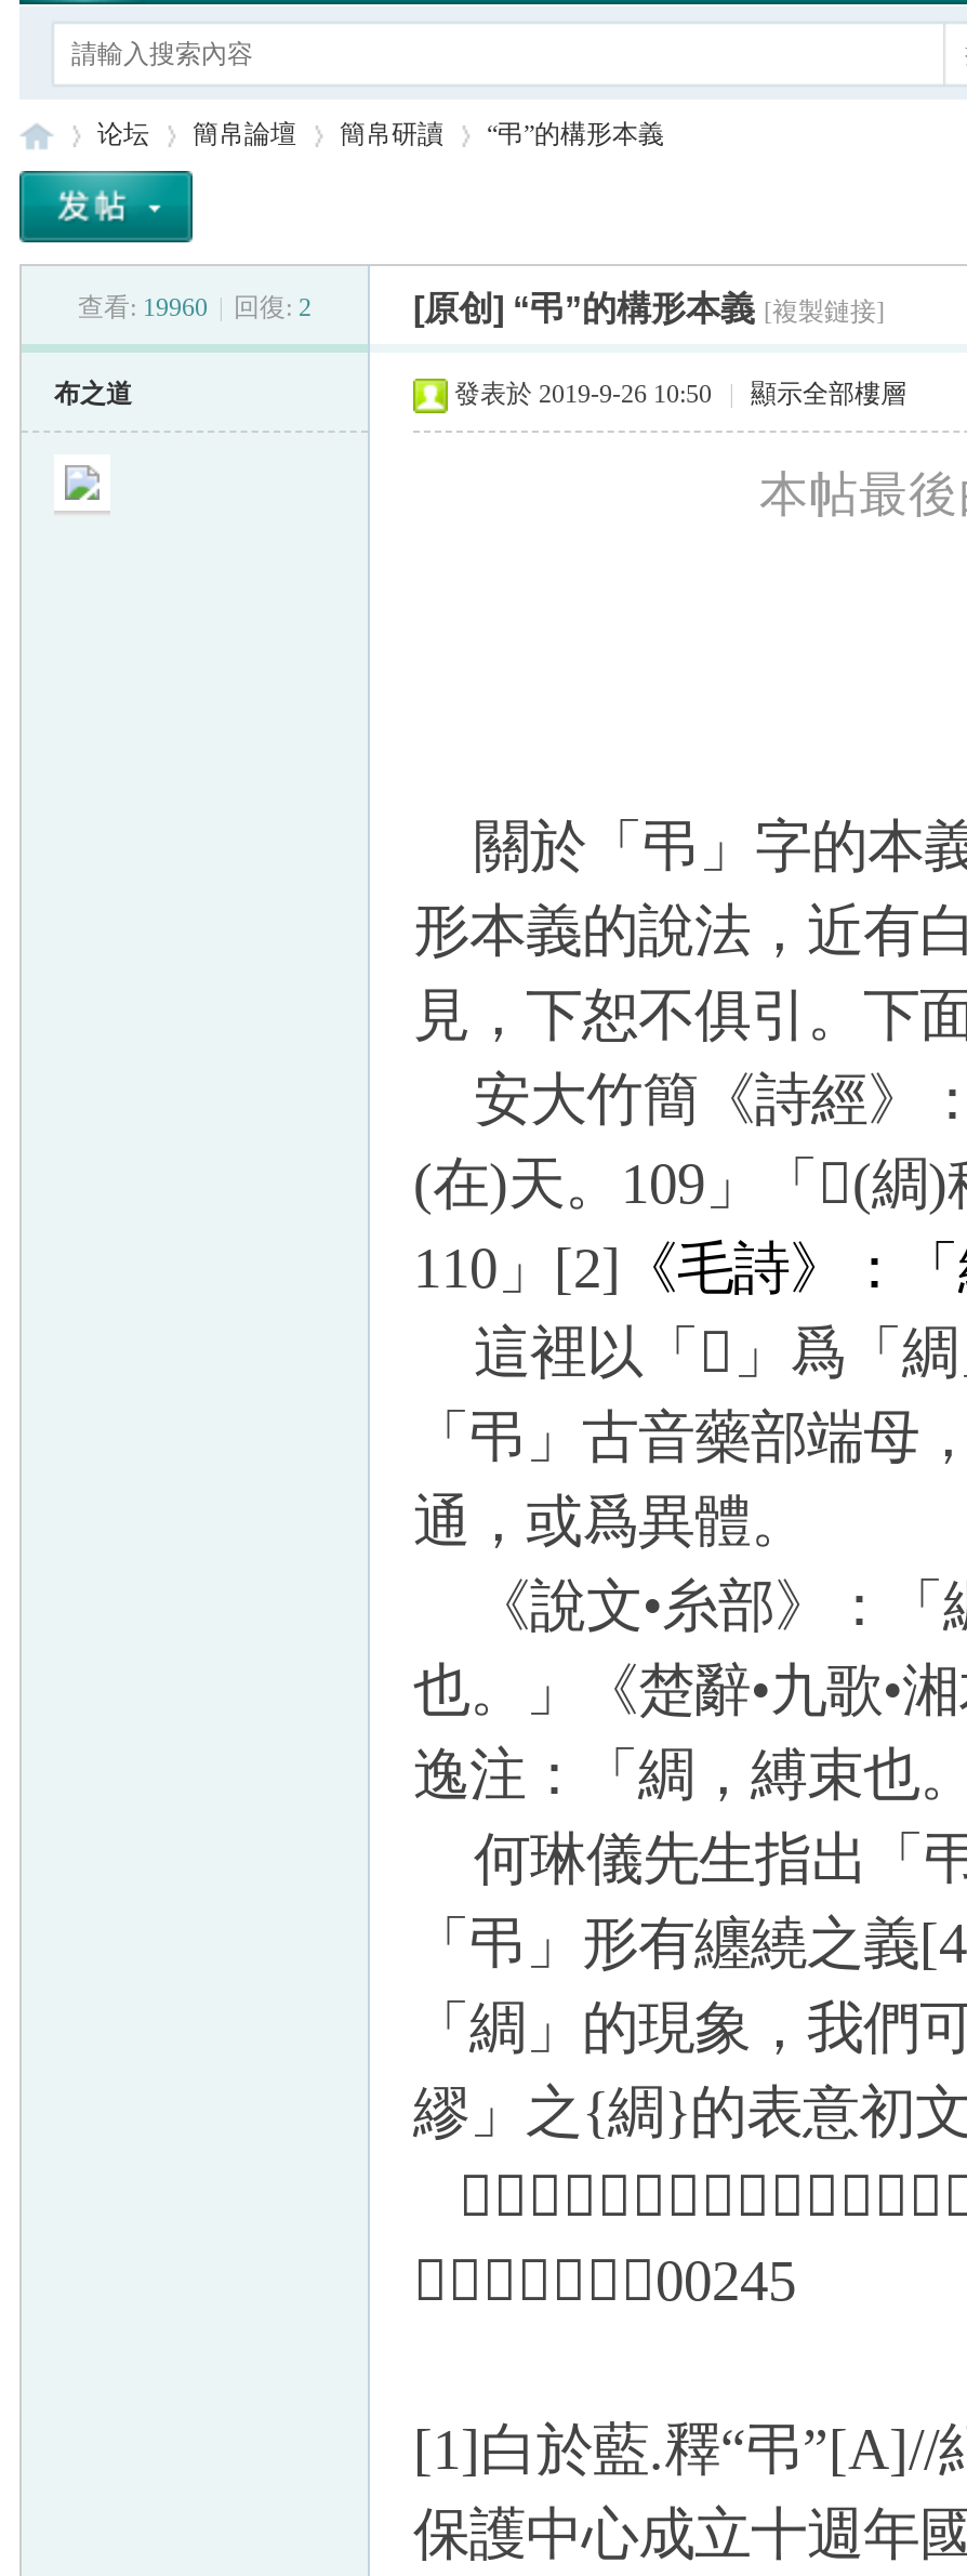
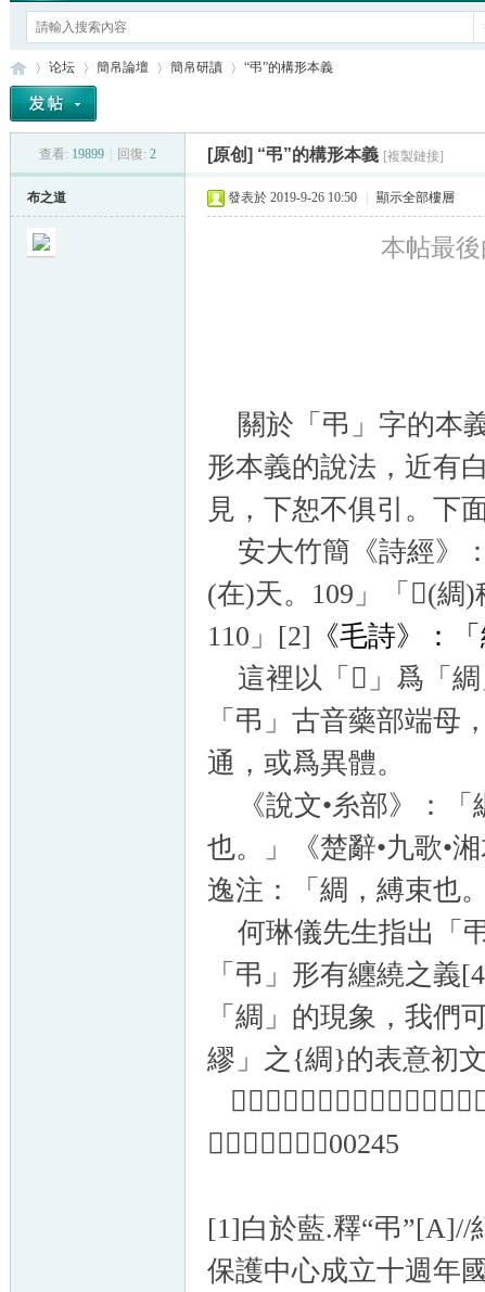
[78,292,208,322] 查看: 19960 -> [39,146,104,162] 查看: 19899

